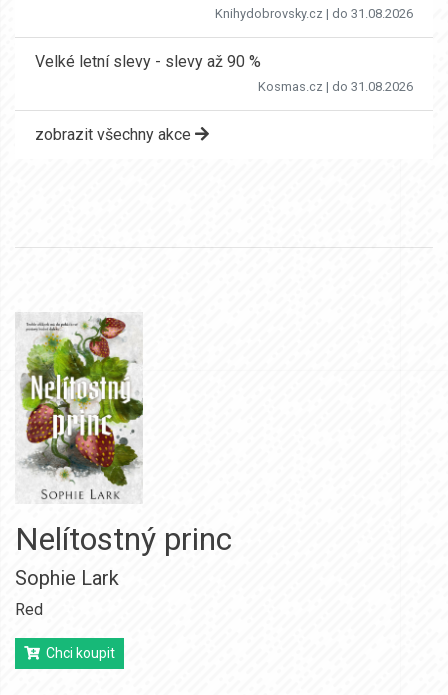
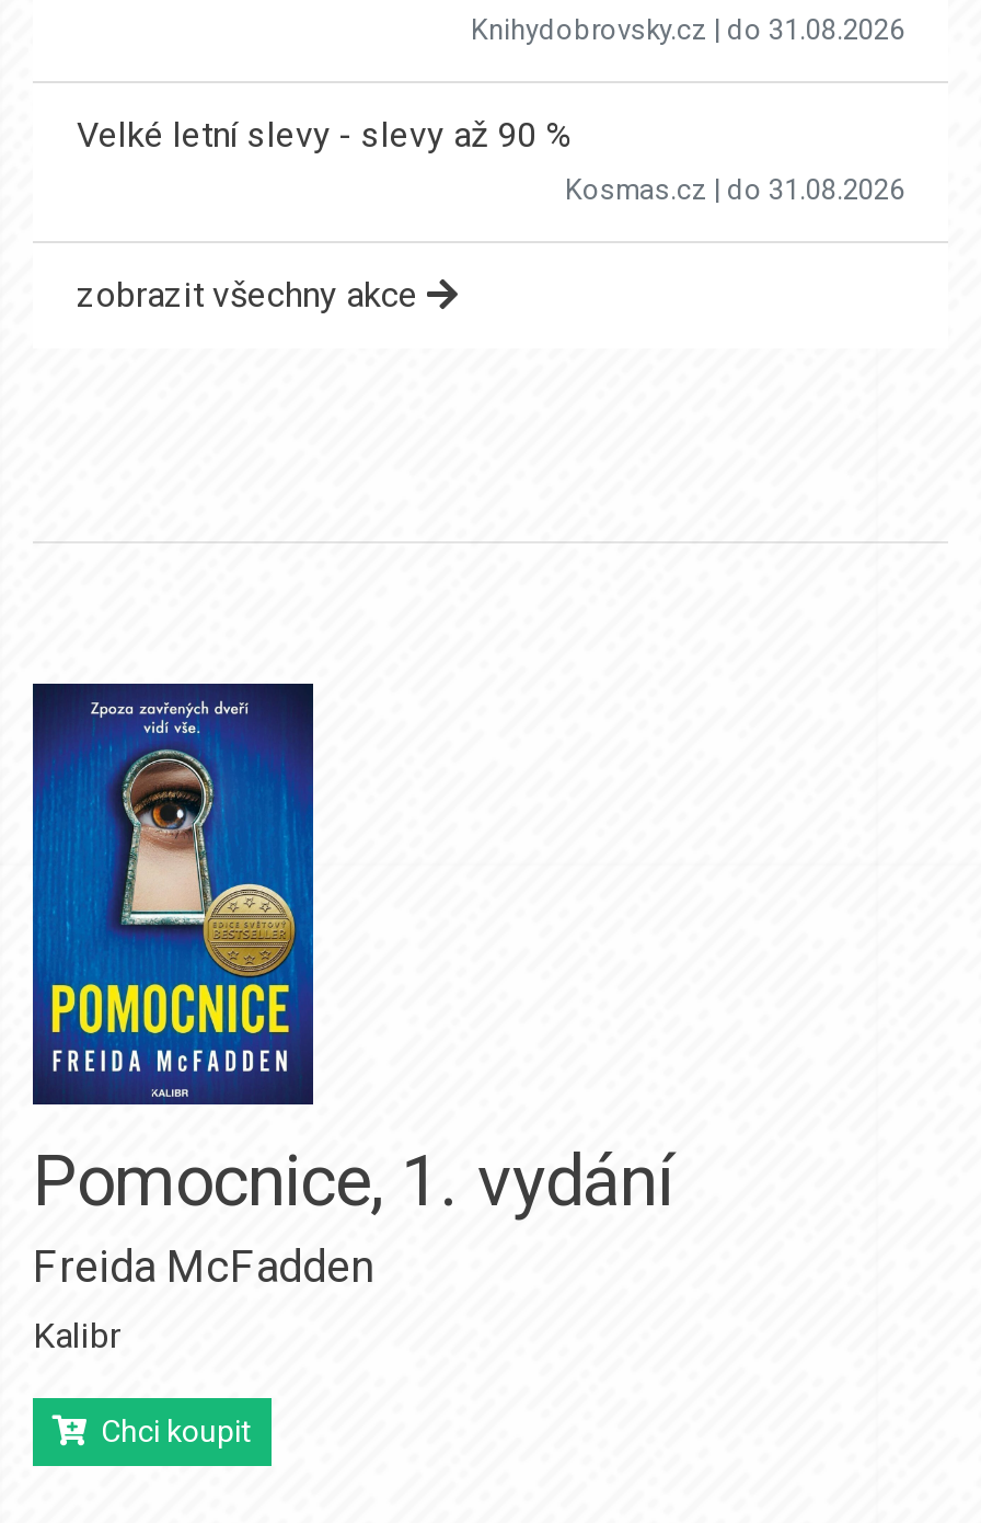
[15,312,232,619] [image] | Nelítostný princ | Sophie Lark | Red -> [31,682,672,1357] [image] | Pomocnice, 1. vydání | Freida McFadden | Kalibr

